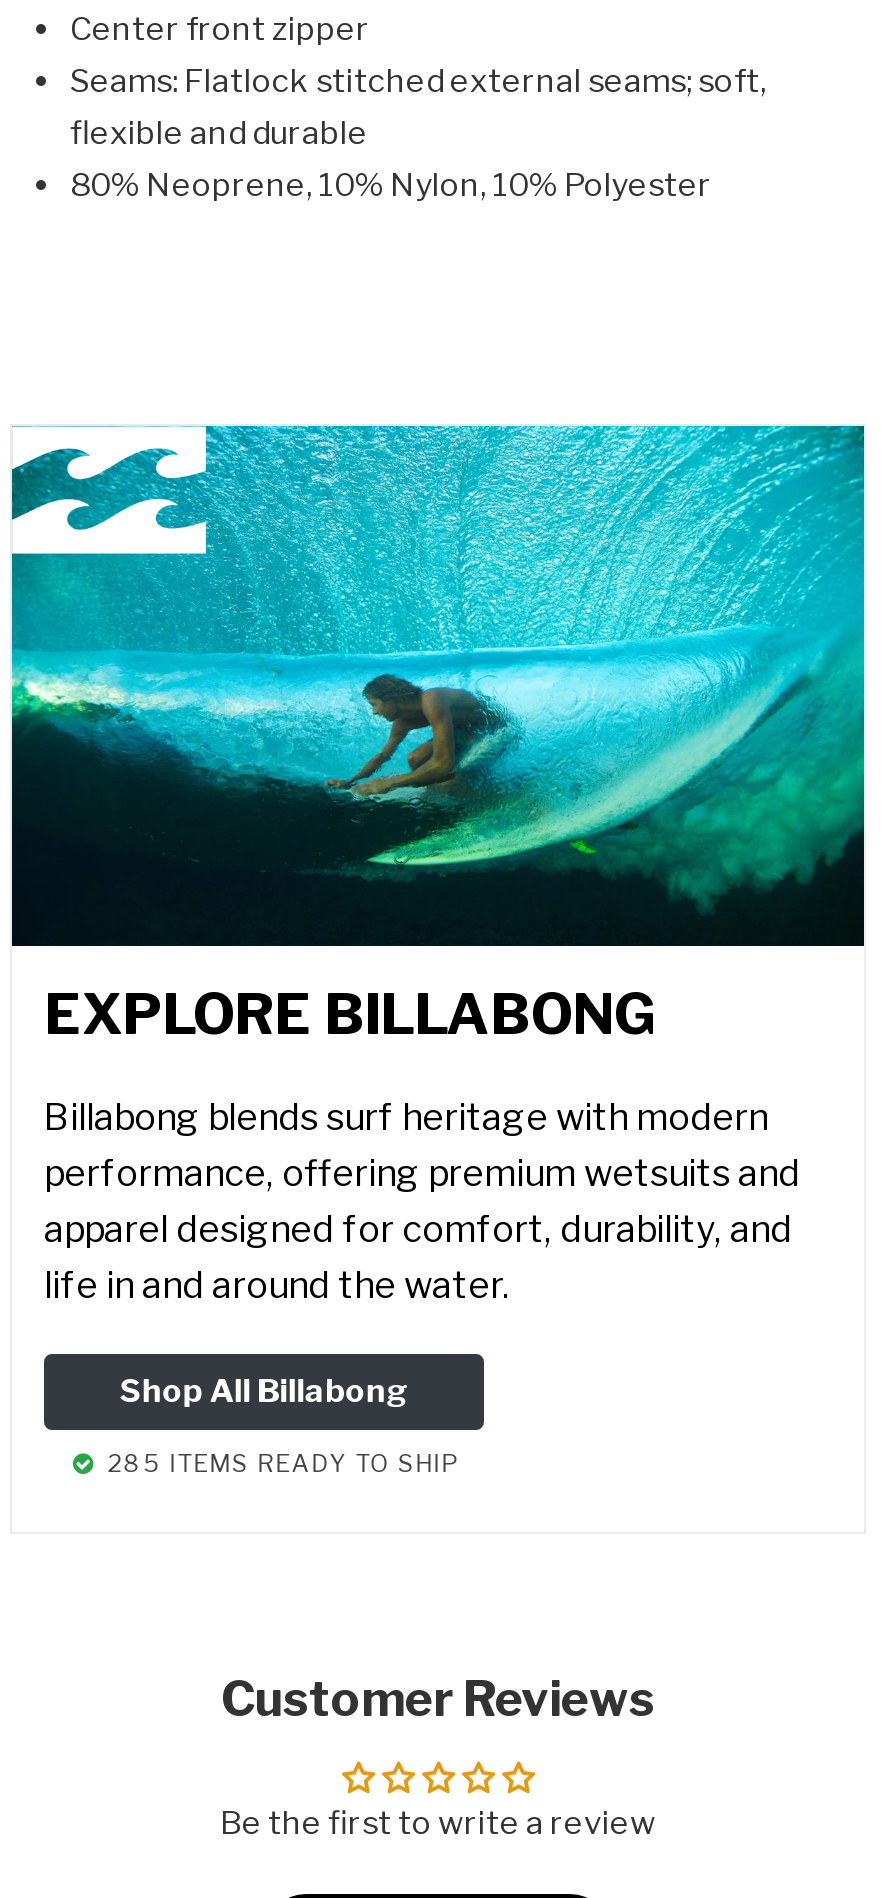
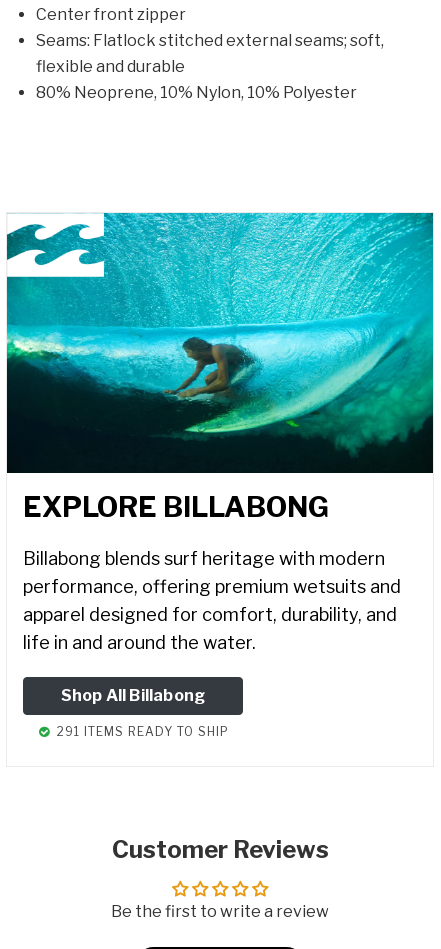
[99,1449,459,1479] 285 ITEMS READY TO SHIP -> [53,724,229,739] 291 ITEMS READY TO SHIP

